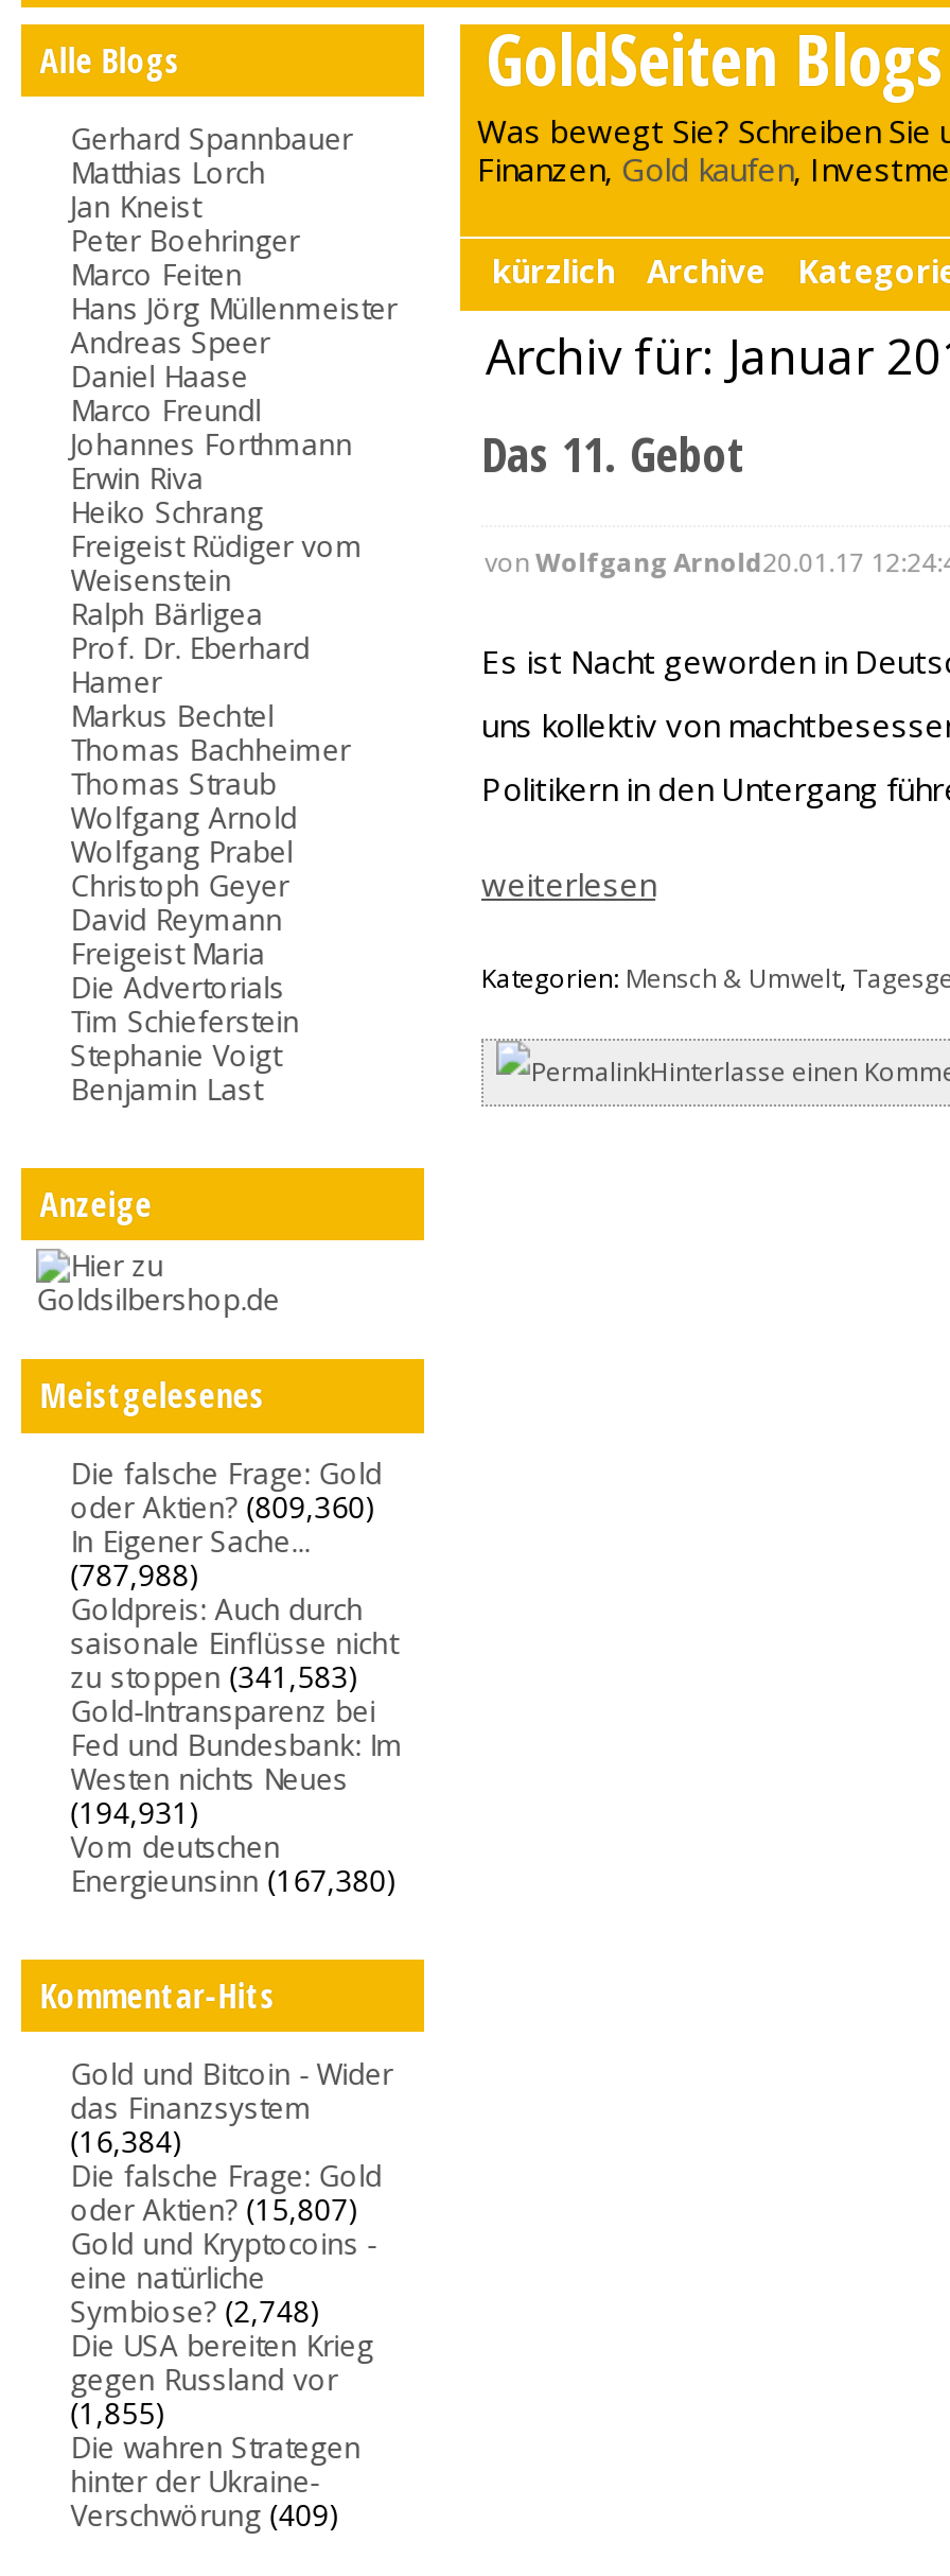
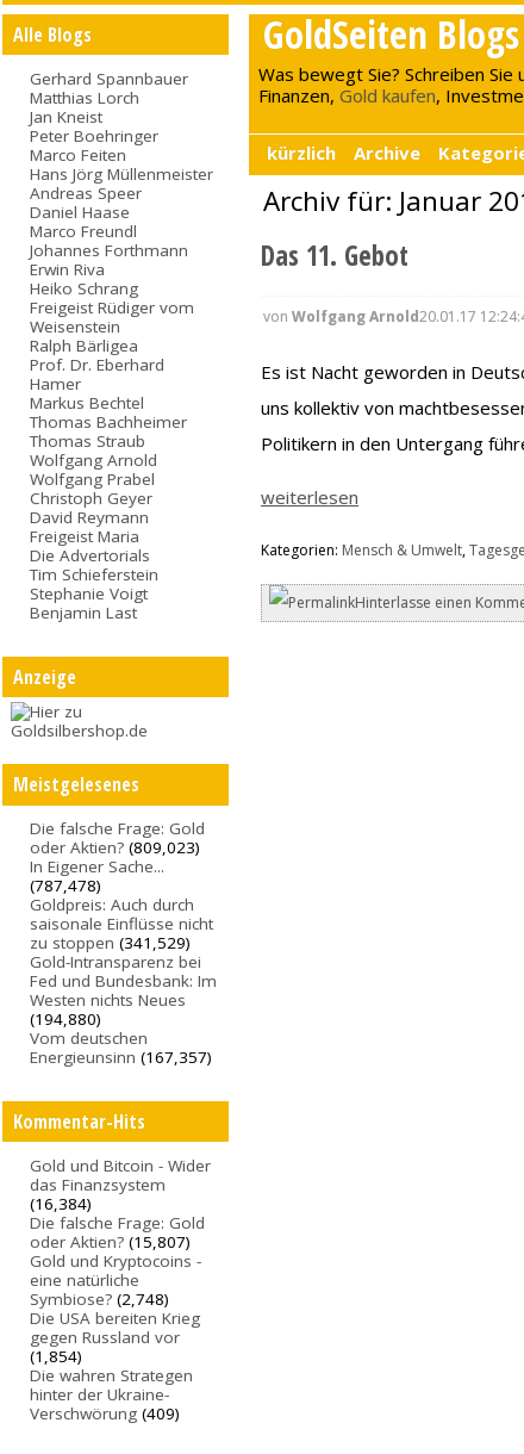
[70,1489,374,1527] oder Aktien? (809,360) -> [30,837,200,858] oder Aktien? (809,023)
[70,1557,198,1595] (787,988) -> [30,875,101,896] (787,478)
[70,1659,357,1697] zu stoppen (341,583) -> [30,932,191,954] zu stoppen (341,529)
[70,1795,198,1833] (194,931) -> [30,1009,101,1030] (194,880)
[70,1862,395,1901] Energieunsinn (167,380) -> [30,1047,212,1068] Energieunsinn (167,357)
[70,2394,164,2432] (1,855) -> [30,1345,82,1367] (1,854)

